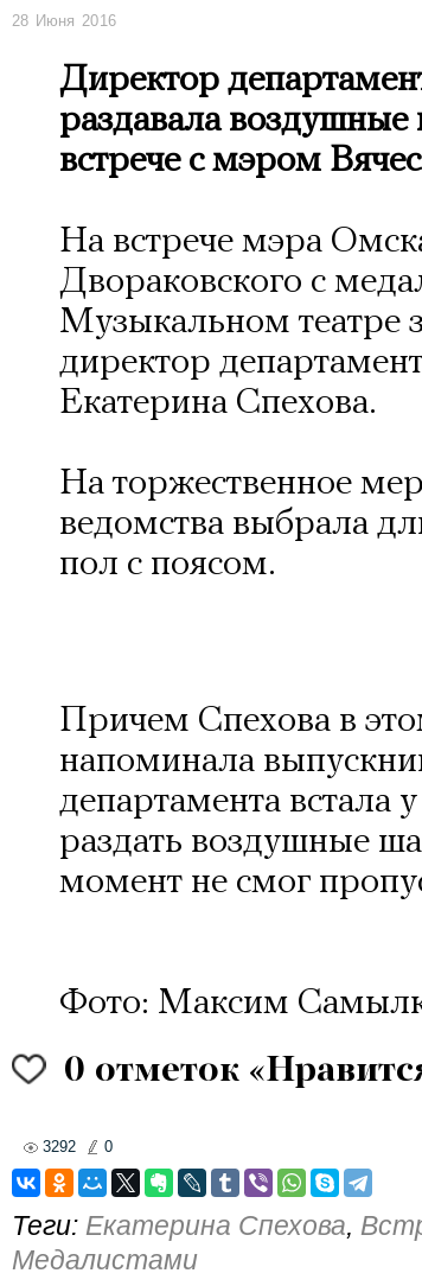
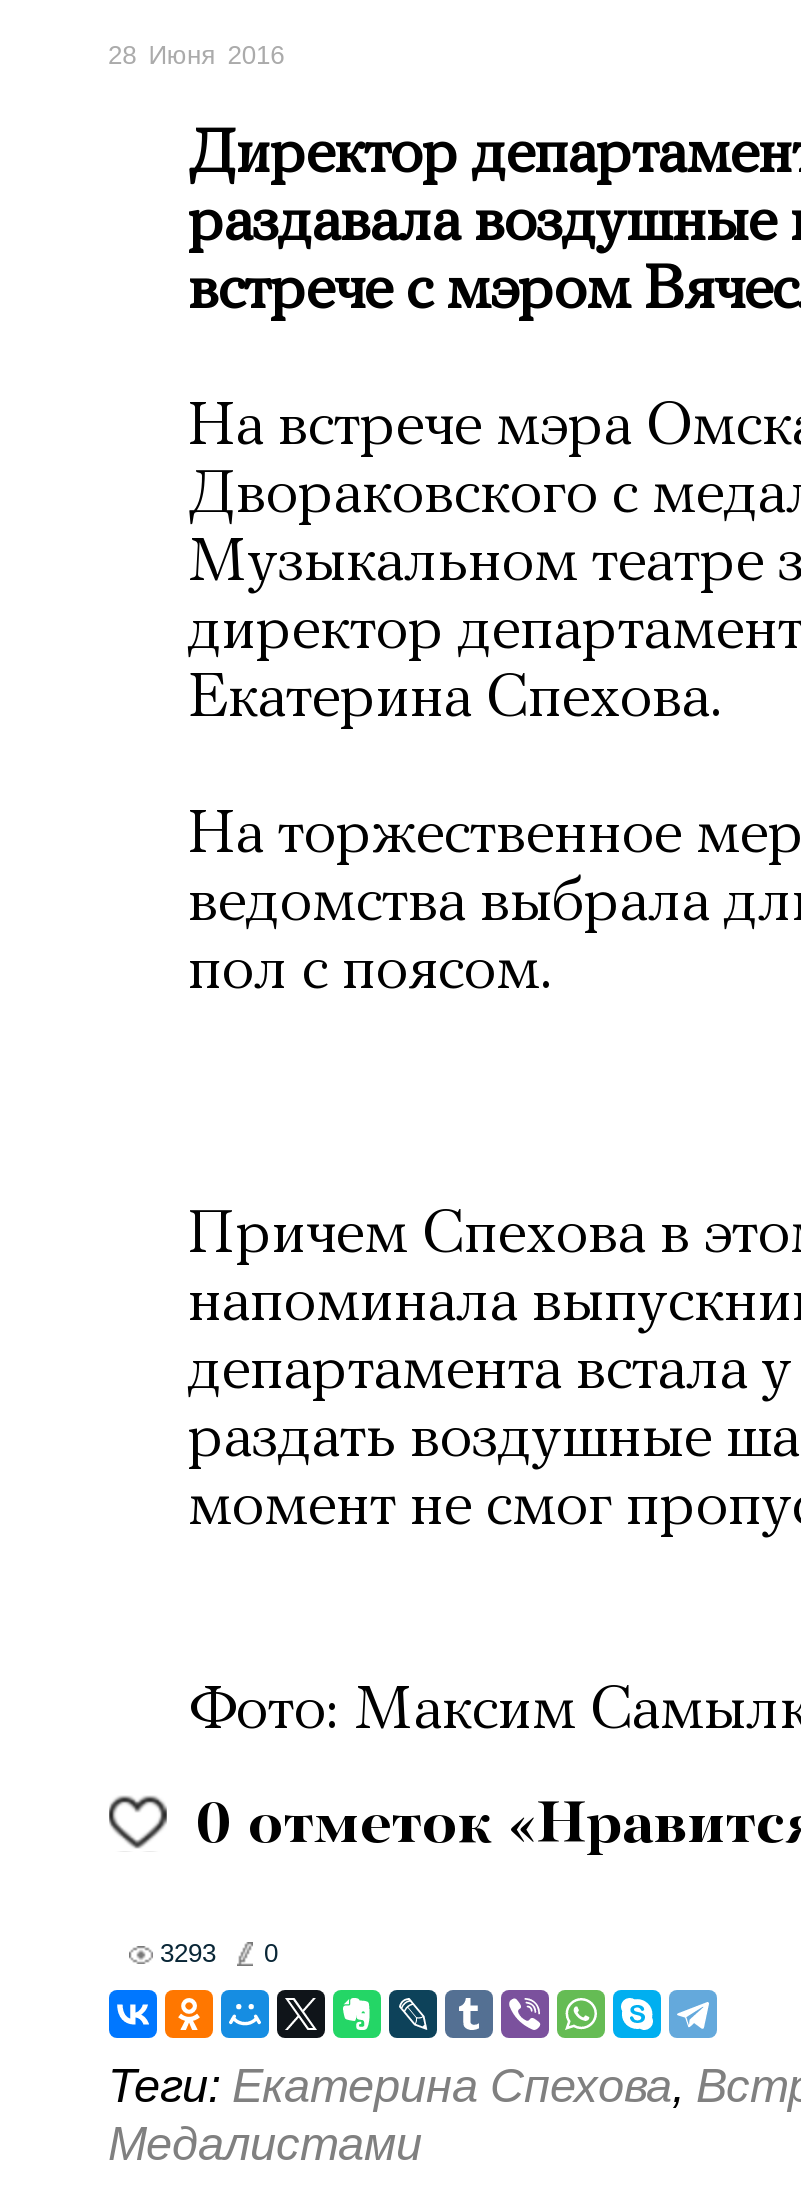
[42,1138,112,1156] 3292 0 -> [160,1938,278,1968] 3293 0

